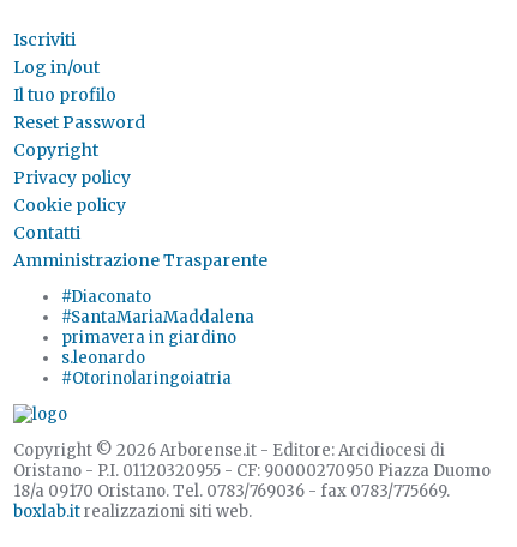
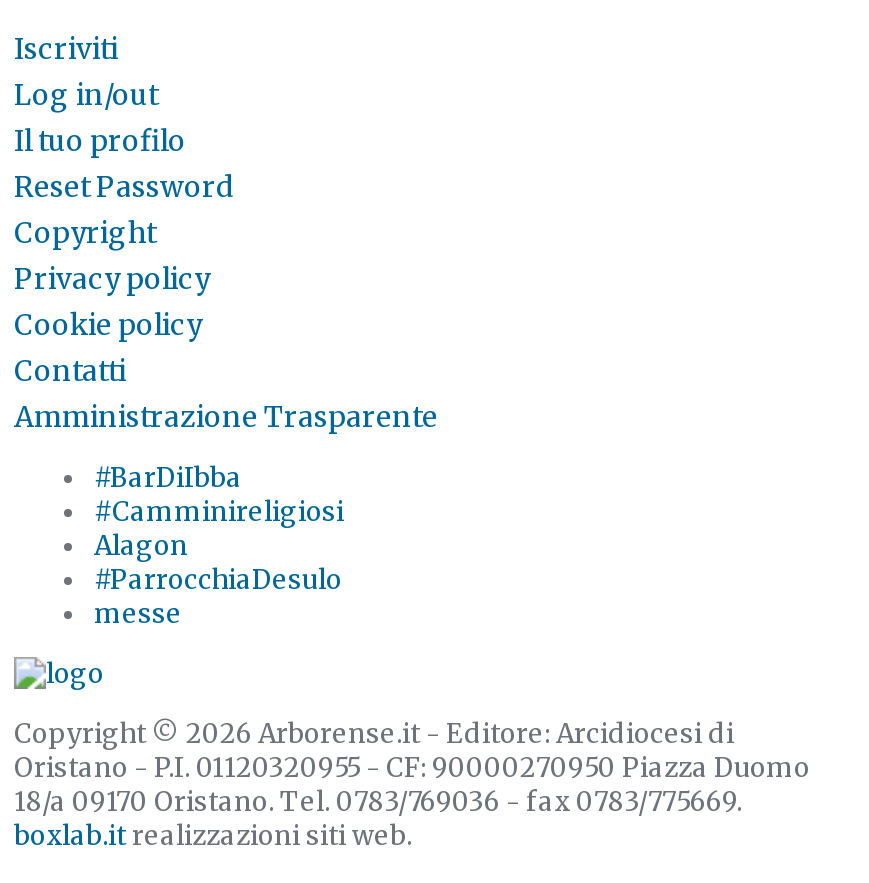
[61,287,254,389] #Diaconato | #SantaMariaMaddalena | primavera in giardino | s.leonardo | #Otorinolaringoiatria -> [94,461,344,631] #BarDiIbba | #Camminireligiosi | Alagon | #ParrocchiaDesulo | messe

